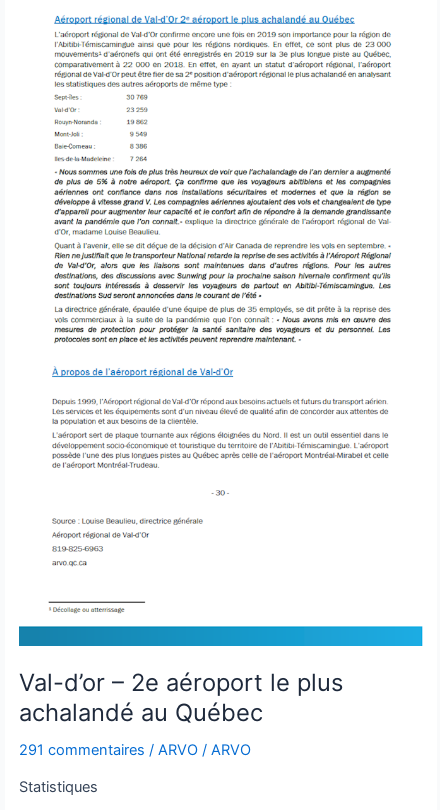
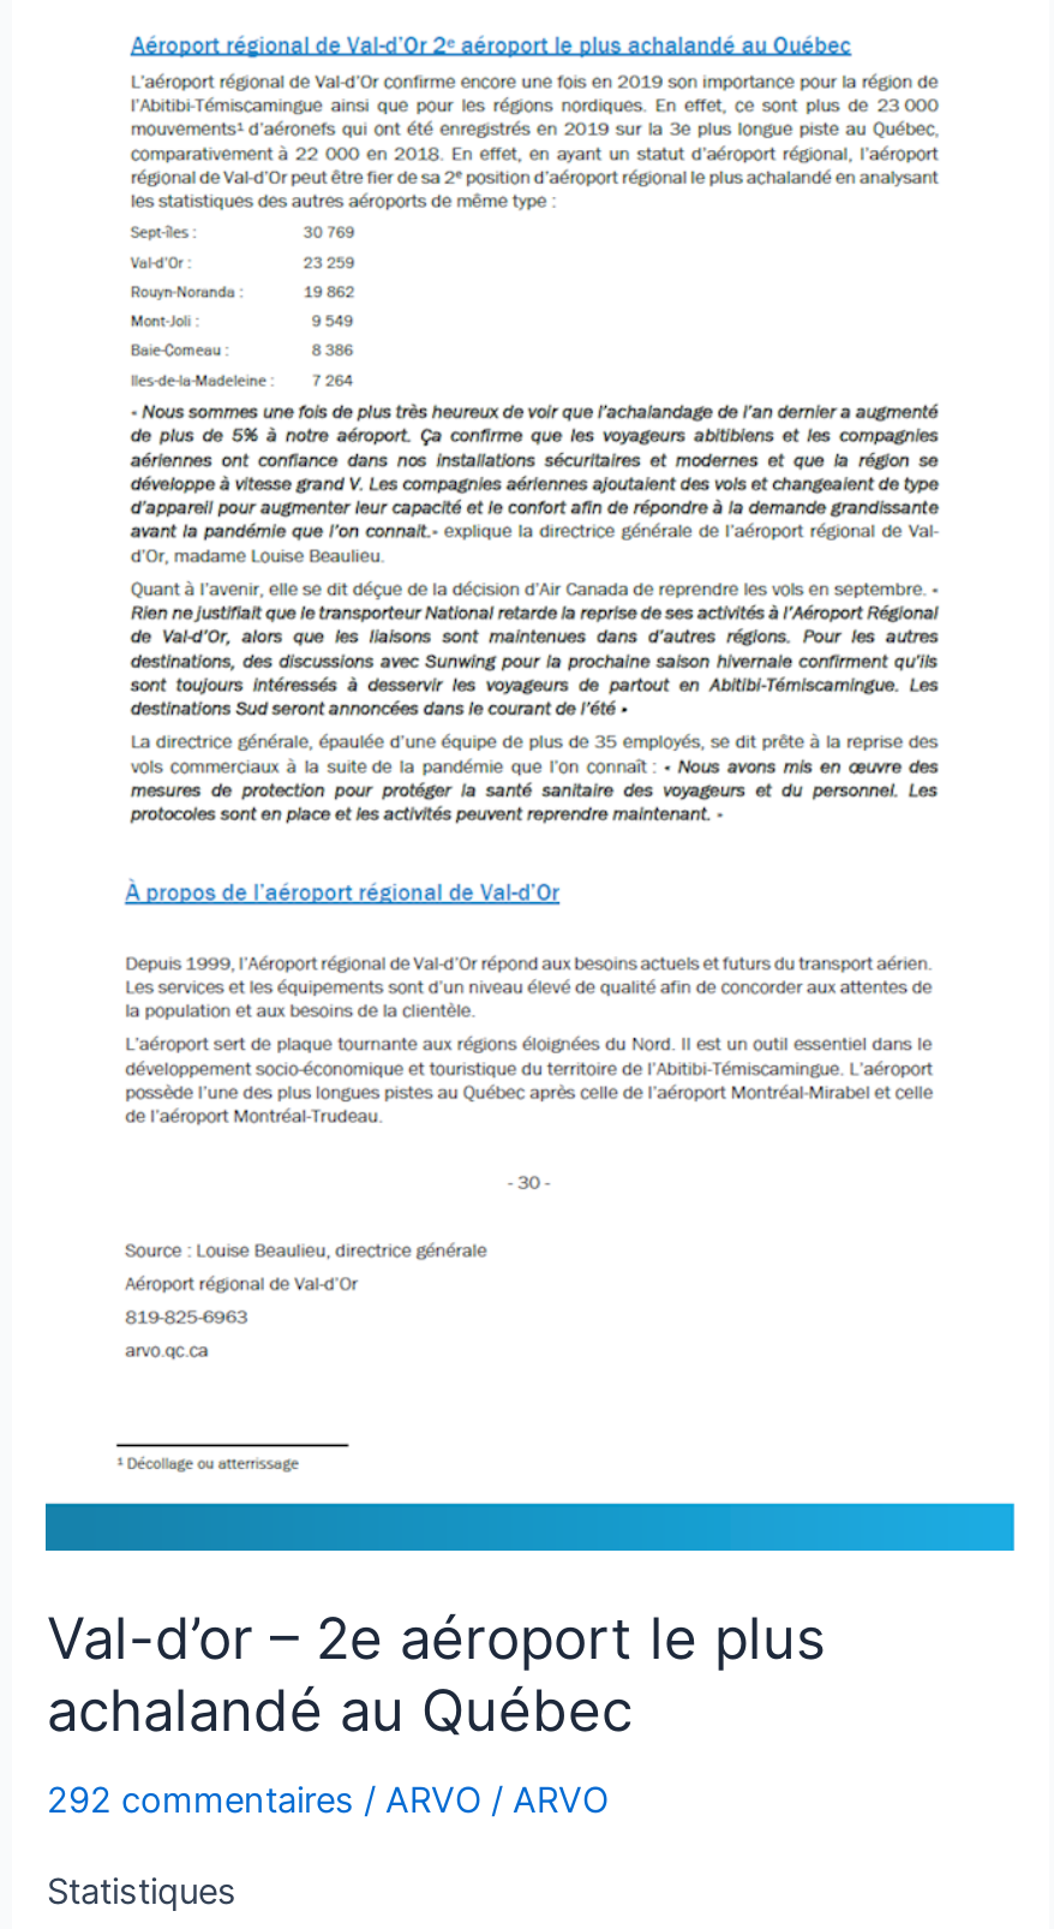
[19,741,251,759] 291 commentaires / ARVO / ARVO -> [47,1779,609,1823] 292 commentaires / ARVO / ARVO

